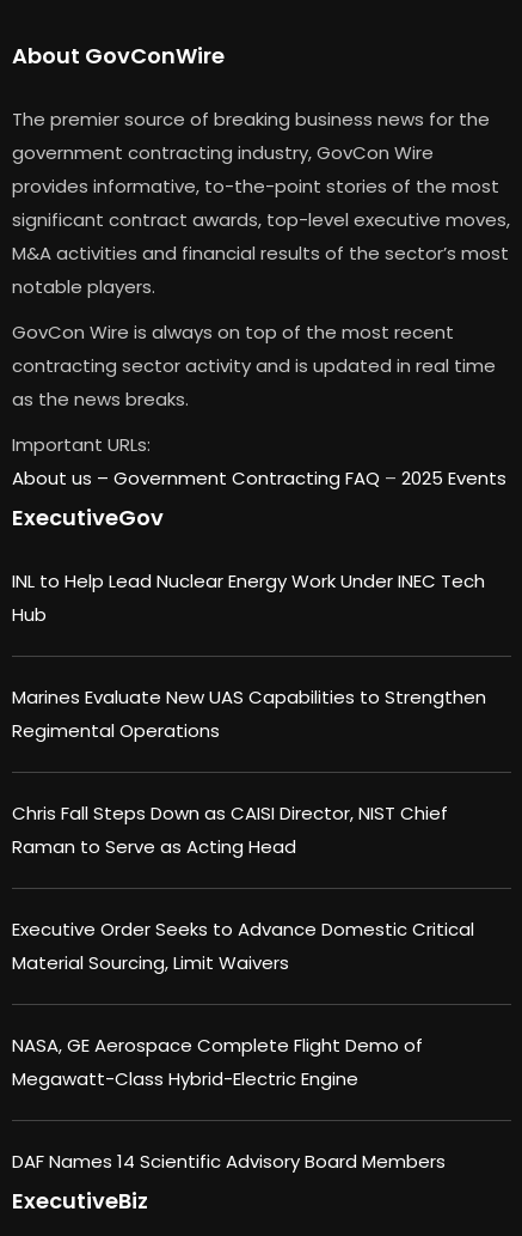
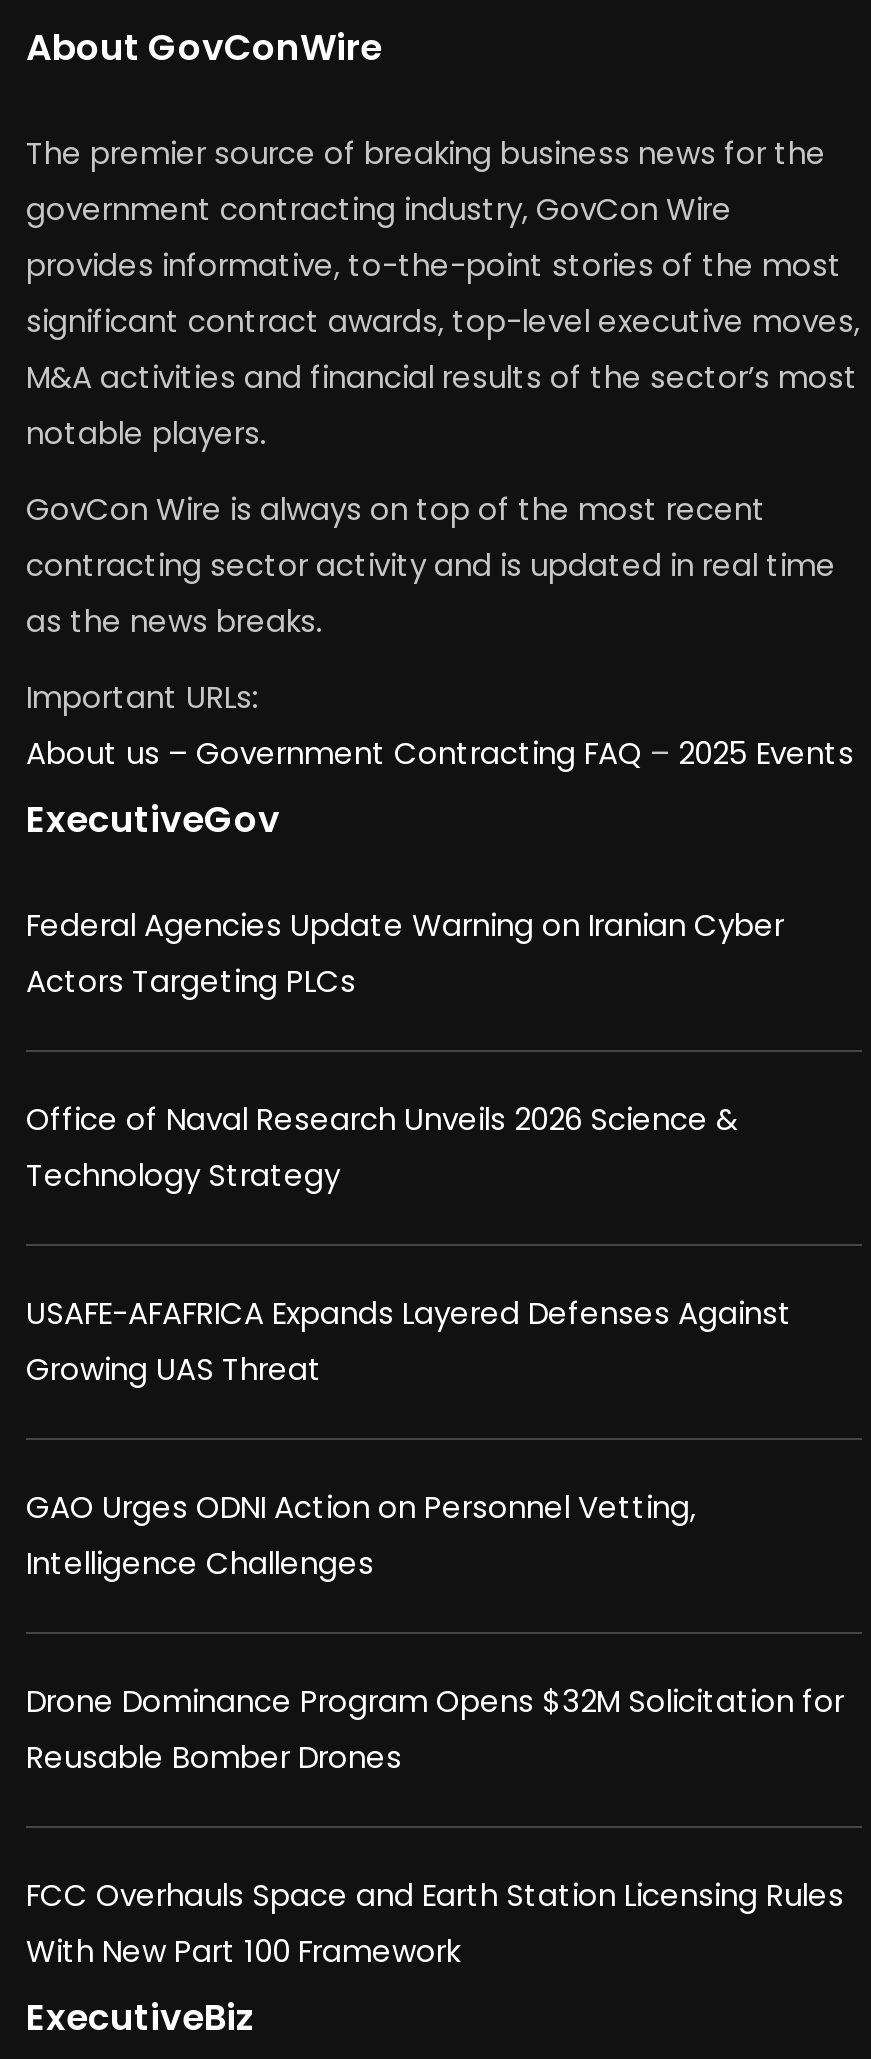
[12,569,485,627] INL to Help Lead Nuclear Energy Work Under INEC Tech | Hub -> [26,904,784,1002] Federal Agencies Update Warning on Iranian Cyber | Actors Targeting PLCs
[12,685,486,743] Marines Evaluate New UAS Capabilities to Strengthen | Regimental Operations -> [26,1098,738,1196] Office of Naval Research Unveils 2026 Science & | Technology Strategy
[12,801,448,859] Chris Fall Steps Down as CAISI Director, NIST Chief | Raman to Serve as Acting Head -> [26,1292,792,1390] USAFE-AFAFRICA Expands Layered Defenses Against | Growing UAS Threat
[12,917,474,975] Executive Order Seeks to Advance Domestic Critical | Material Sourcing, Limit Waivers -> [26,1486,696,1584] GAO Urges ODNI Action on Personnel Vetting, | Intelligence Challenges
[12,1033,423,1091] NASA, GE Aerospace Complete Flight Demo of | Megawatt-Class Hybrid-Electric Engine -> [26,1680,844,1778] Drone Dominance Program Opens $32M Solicitation for | Reusable Bomber Drones
[12,1149,446,1174] DAF Names 14 Scientific Advisory Board Members -> [26,1874,844,1972] FCC Overhauls Space and Earth Station Licensing Rules | With New Part 100 Framework

